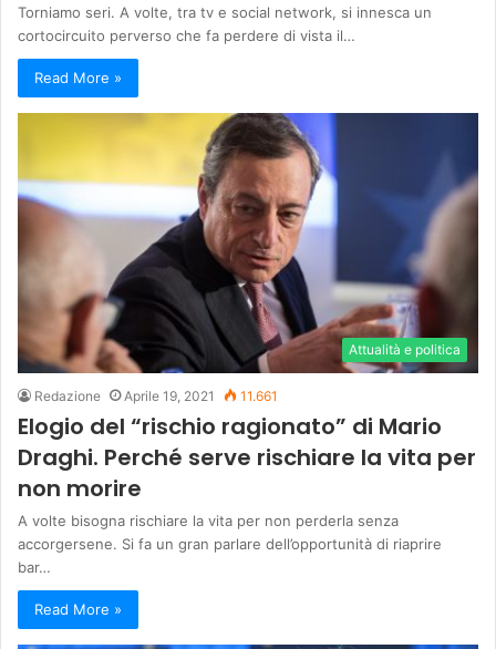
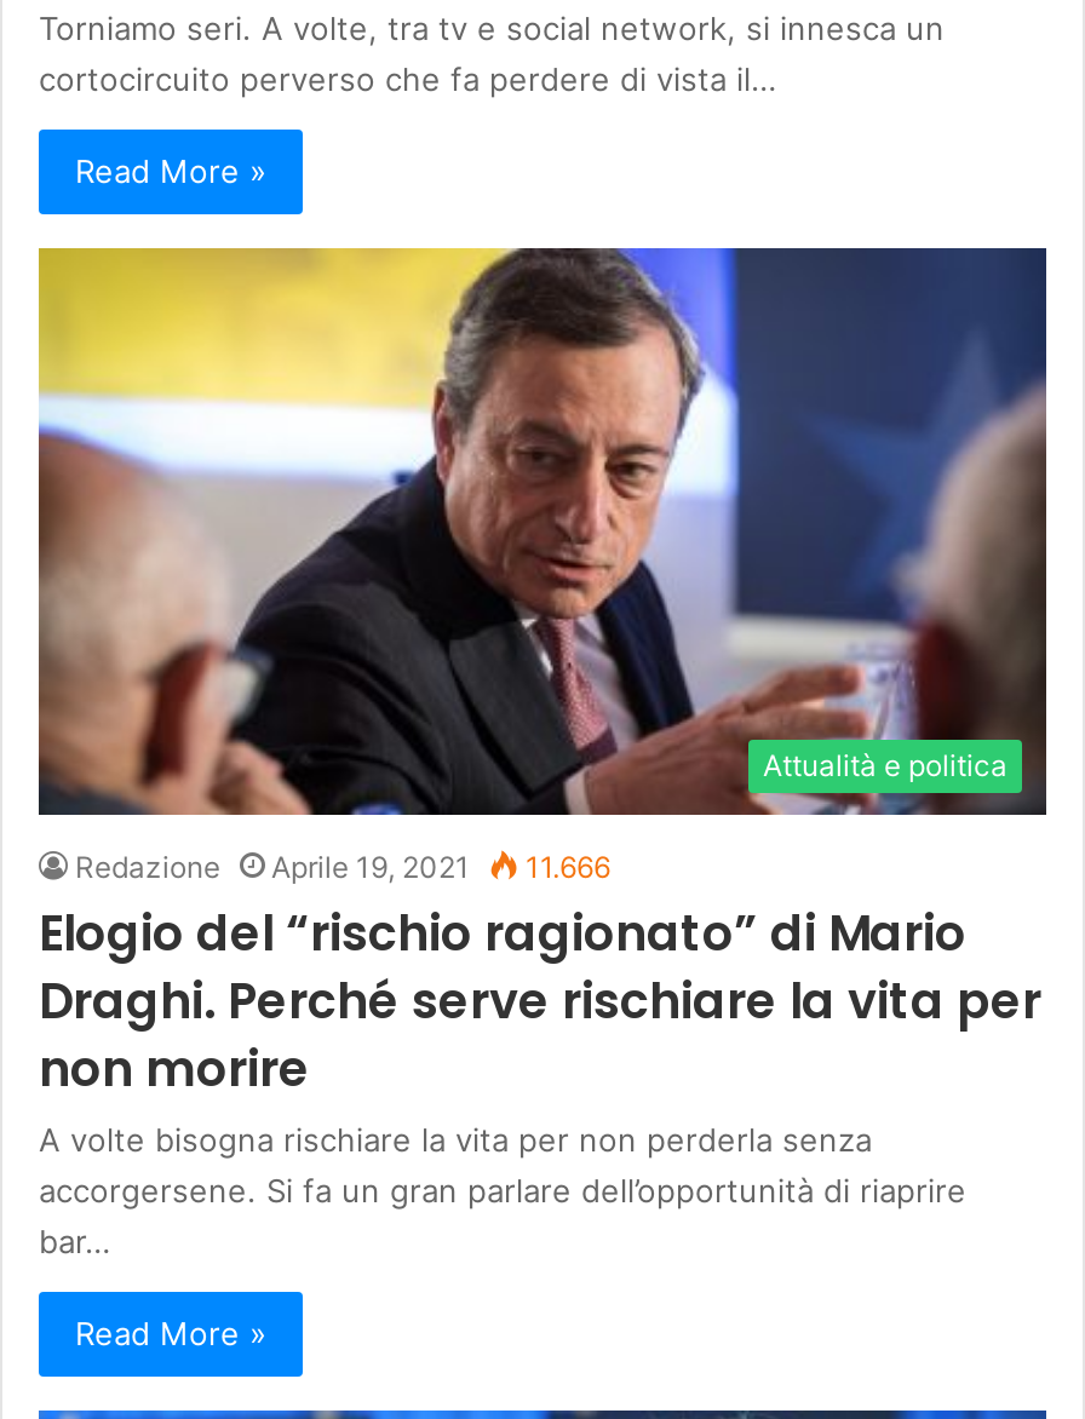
[34,388,278,404] Redazione Aprile 19, 2021 11.661 -> [75,847,610,884] Redazione Aprile 19, 2021 11.666

